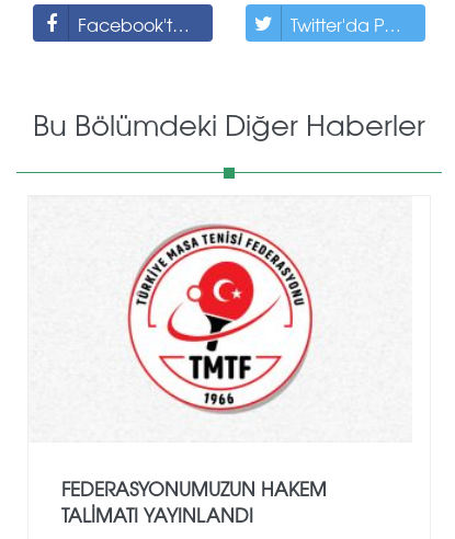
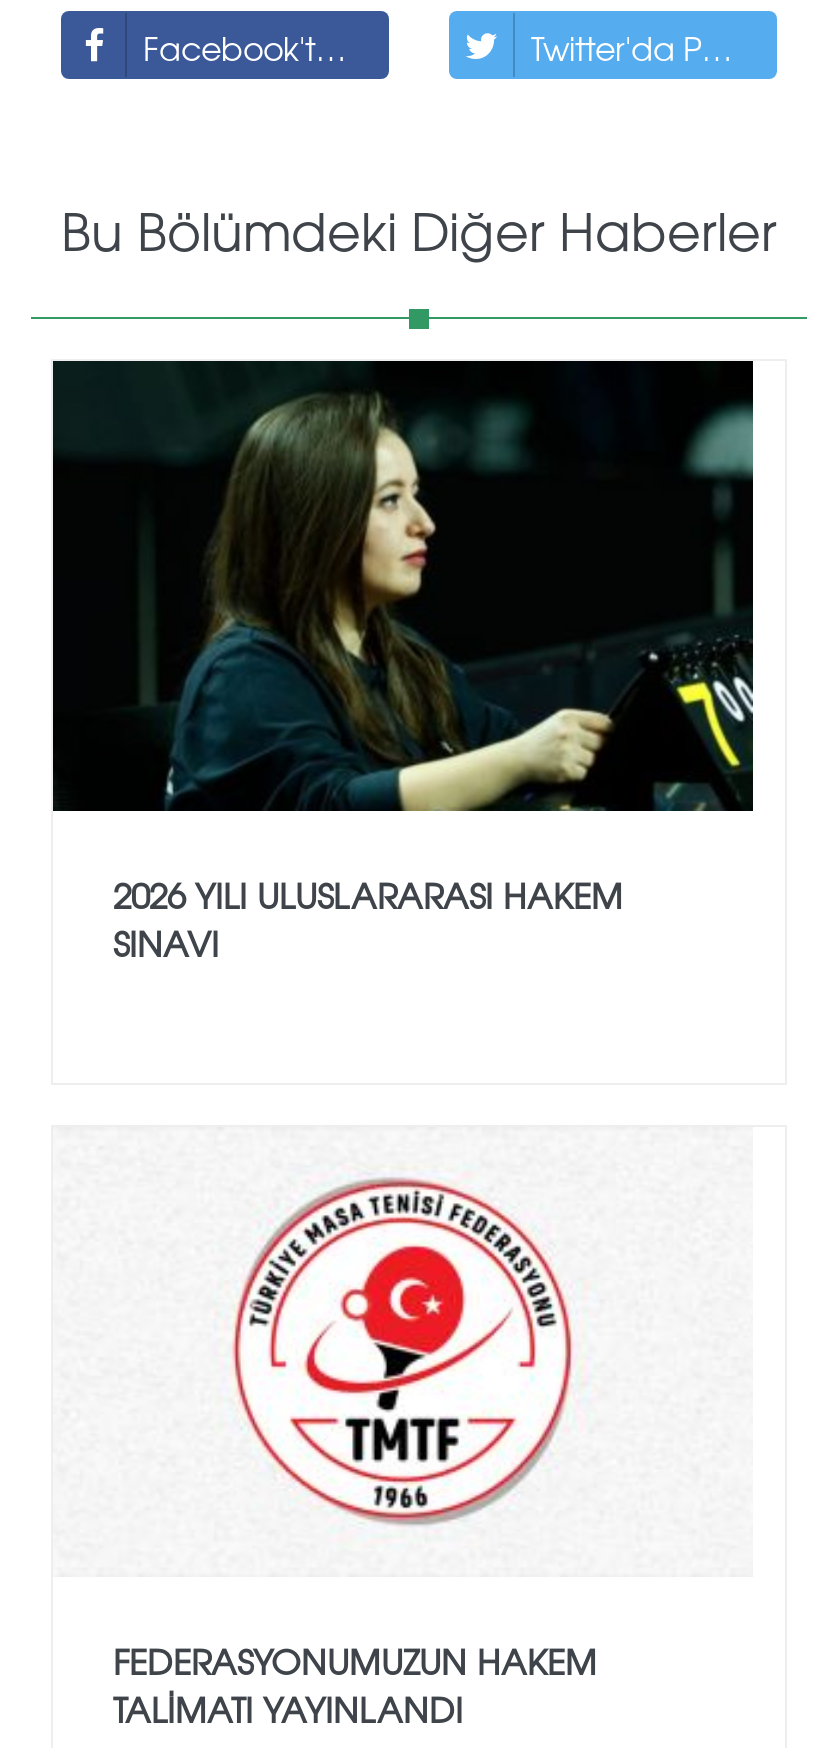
none -> [51,359,755,966] [image] | 2026 YILI ULUSLARARASI HAKEM | SINAVI

